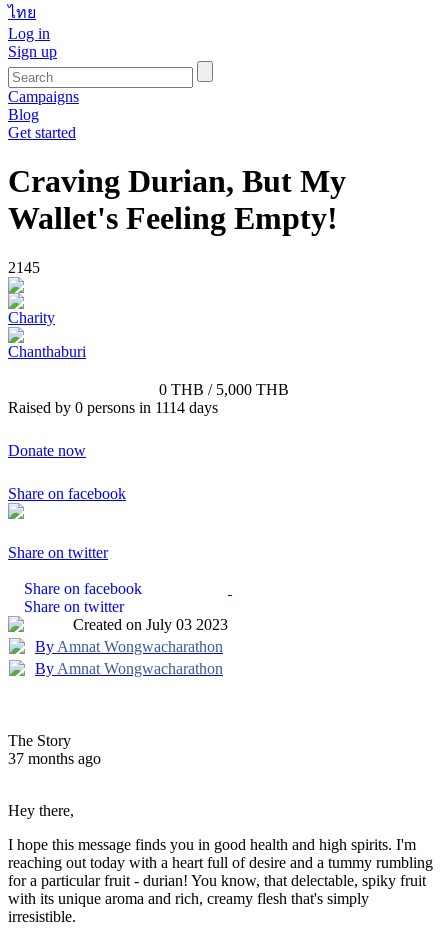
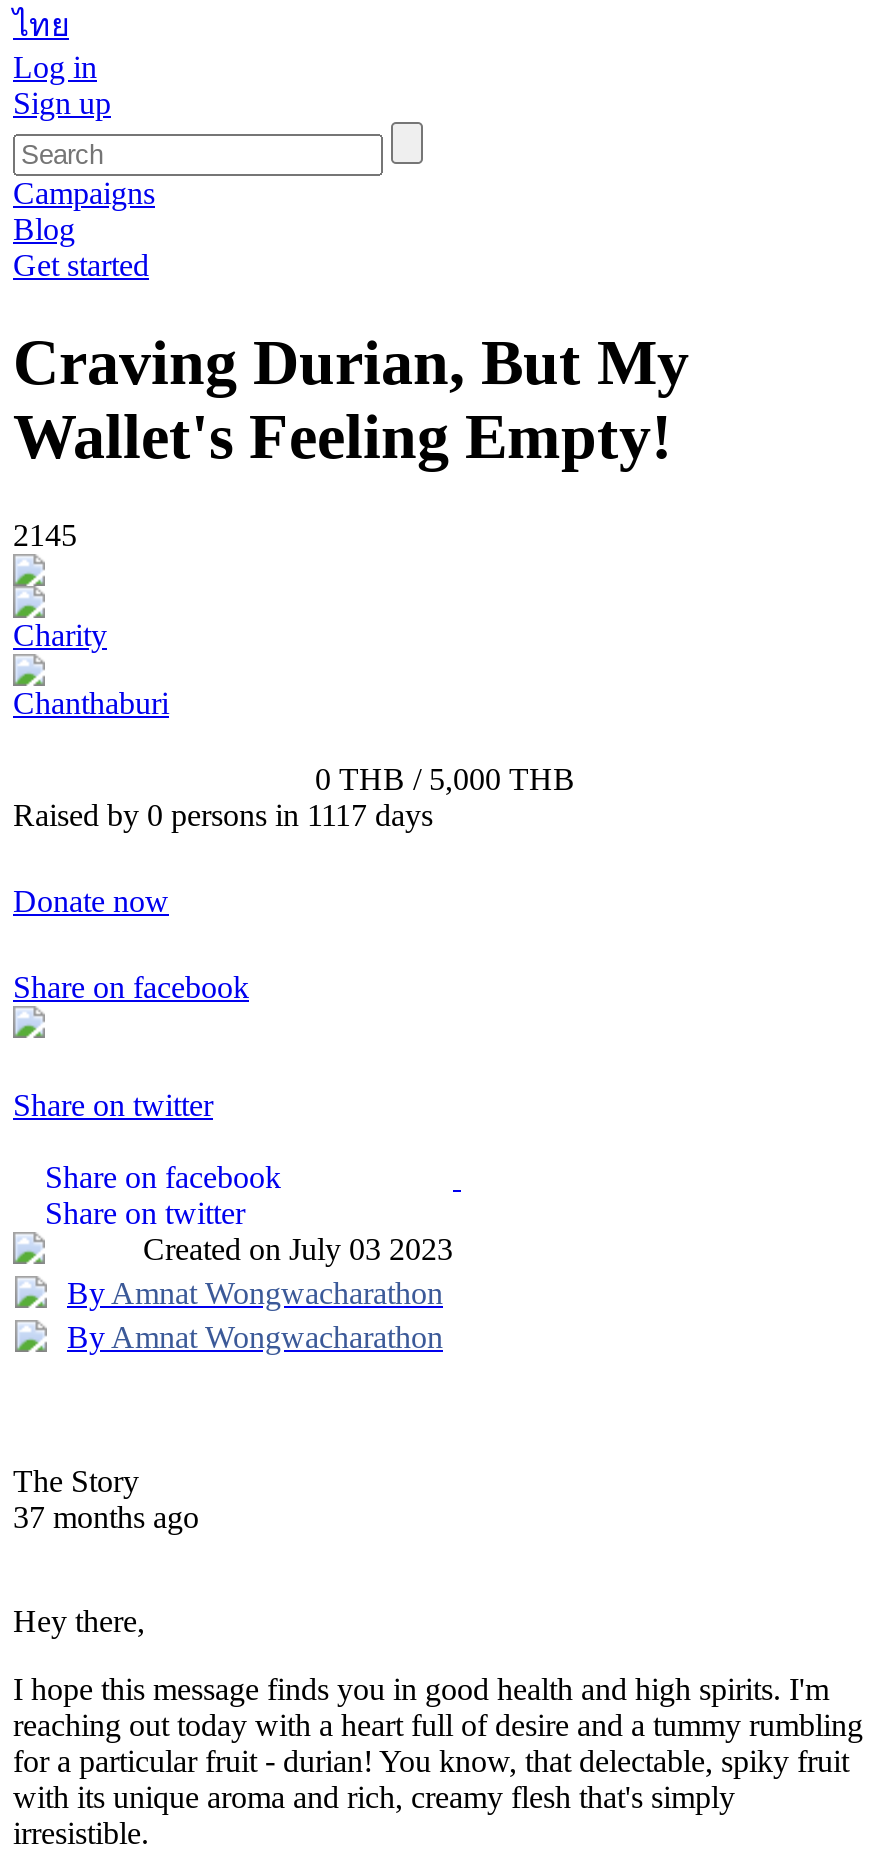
[8,399,218,416] Raised by 0 persons in 1114 days -> [13,798,433,832] Raised by 0 persons in 1117 days

